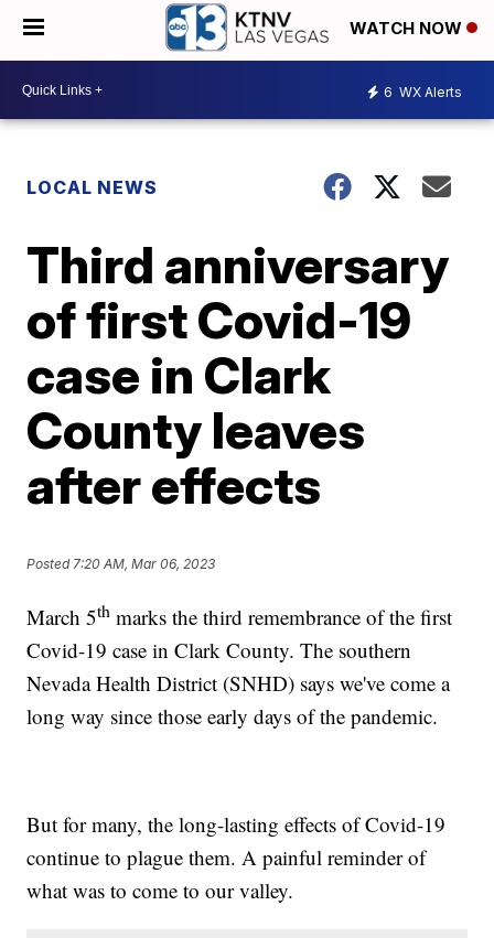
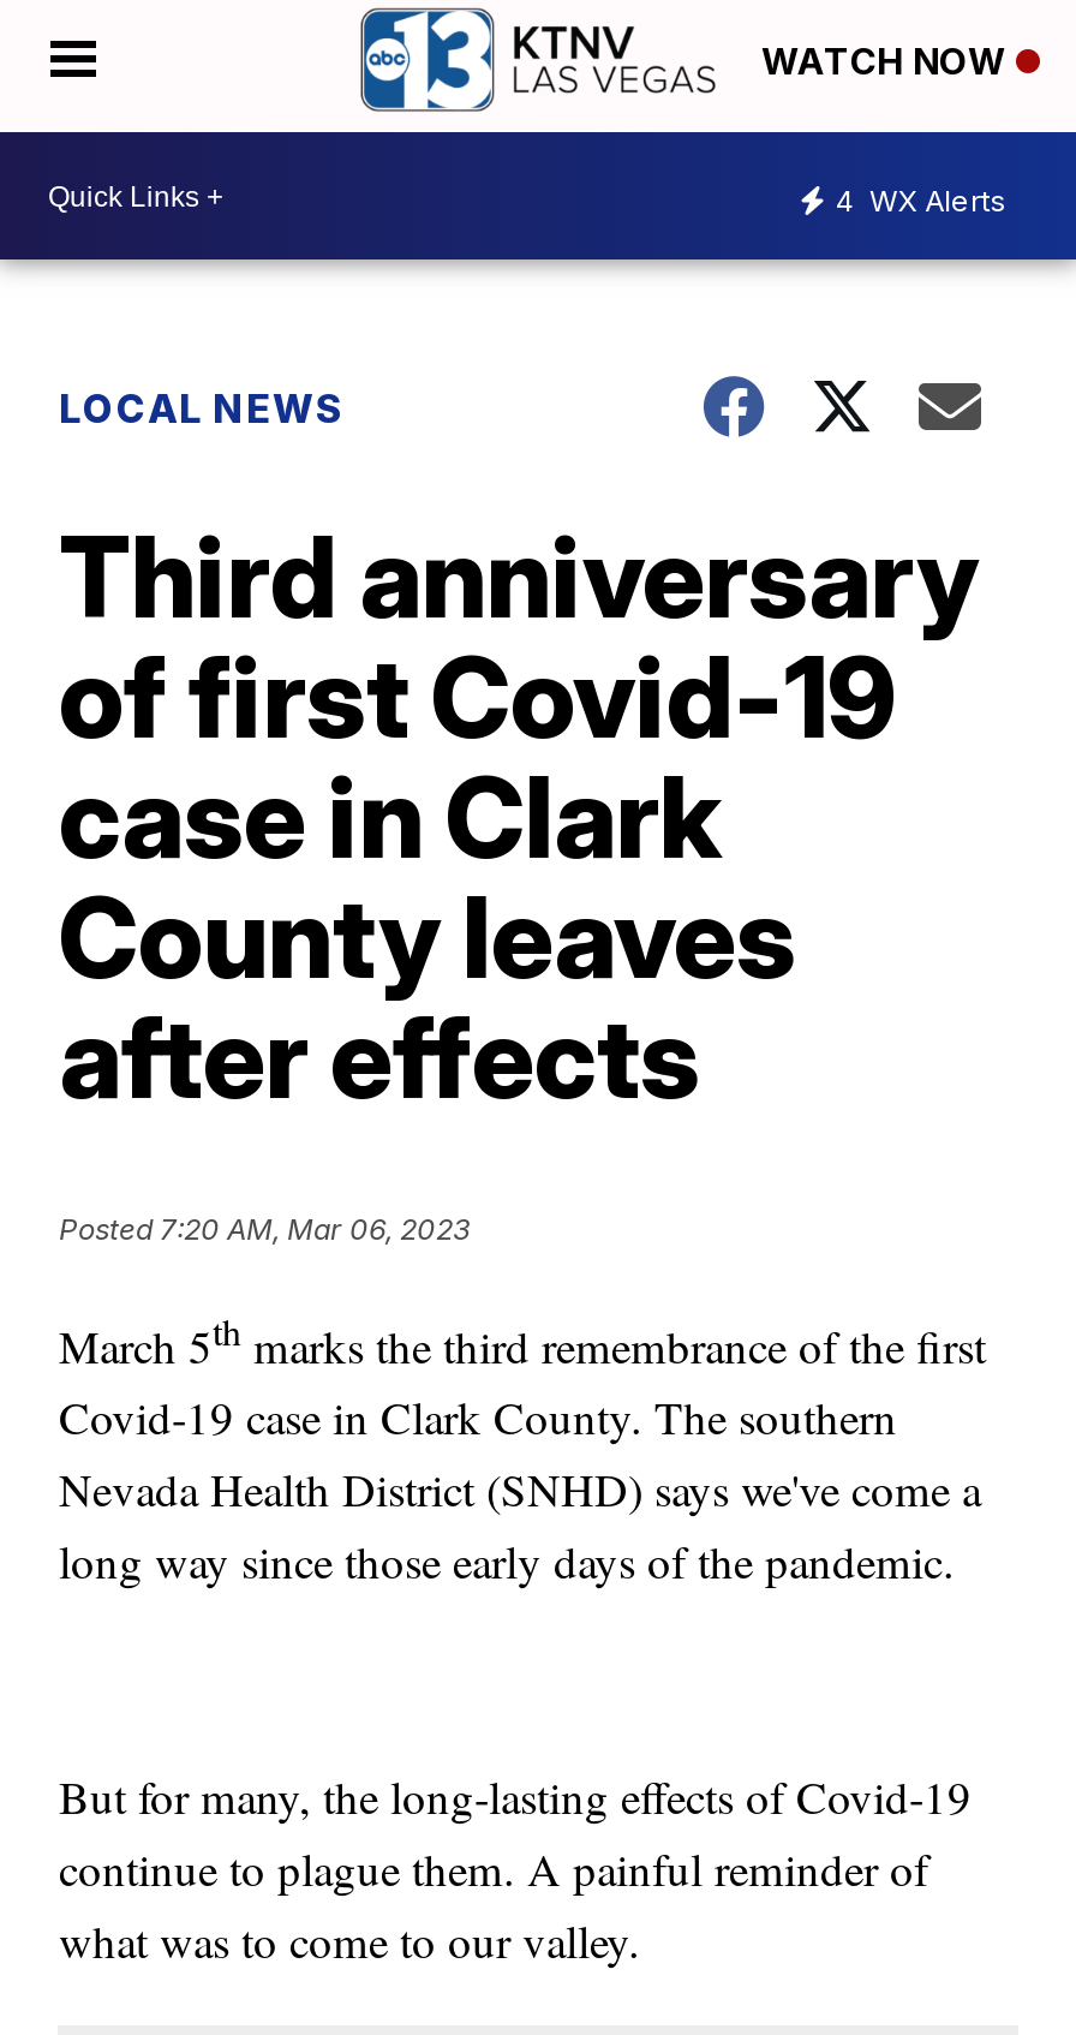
[384,83,462,100] 6 WX Alerts -> [836,181,1006,217] 4 WX Alerts

